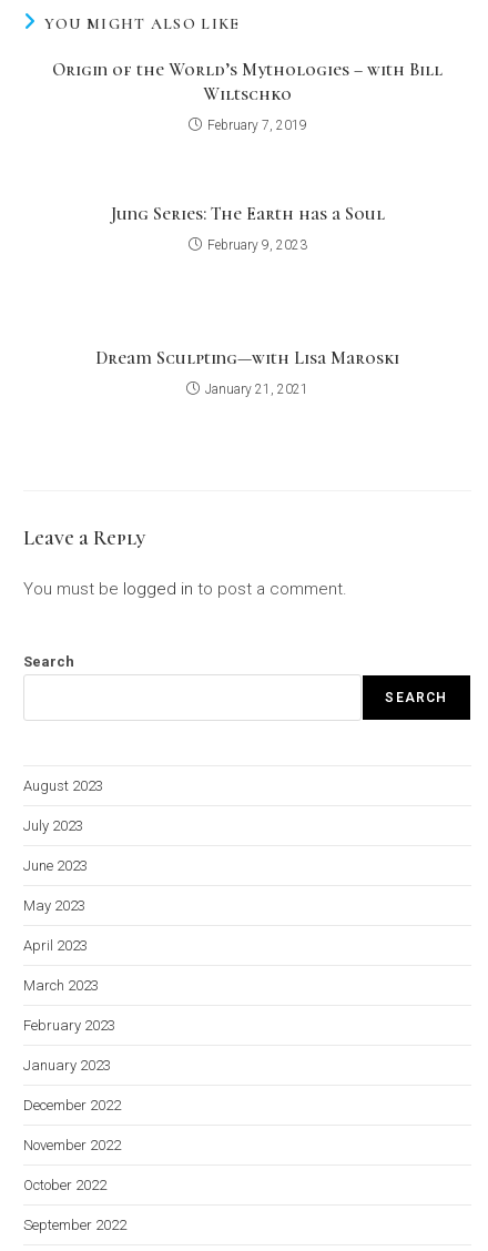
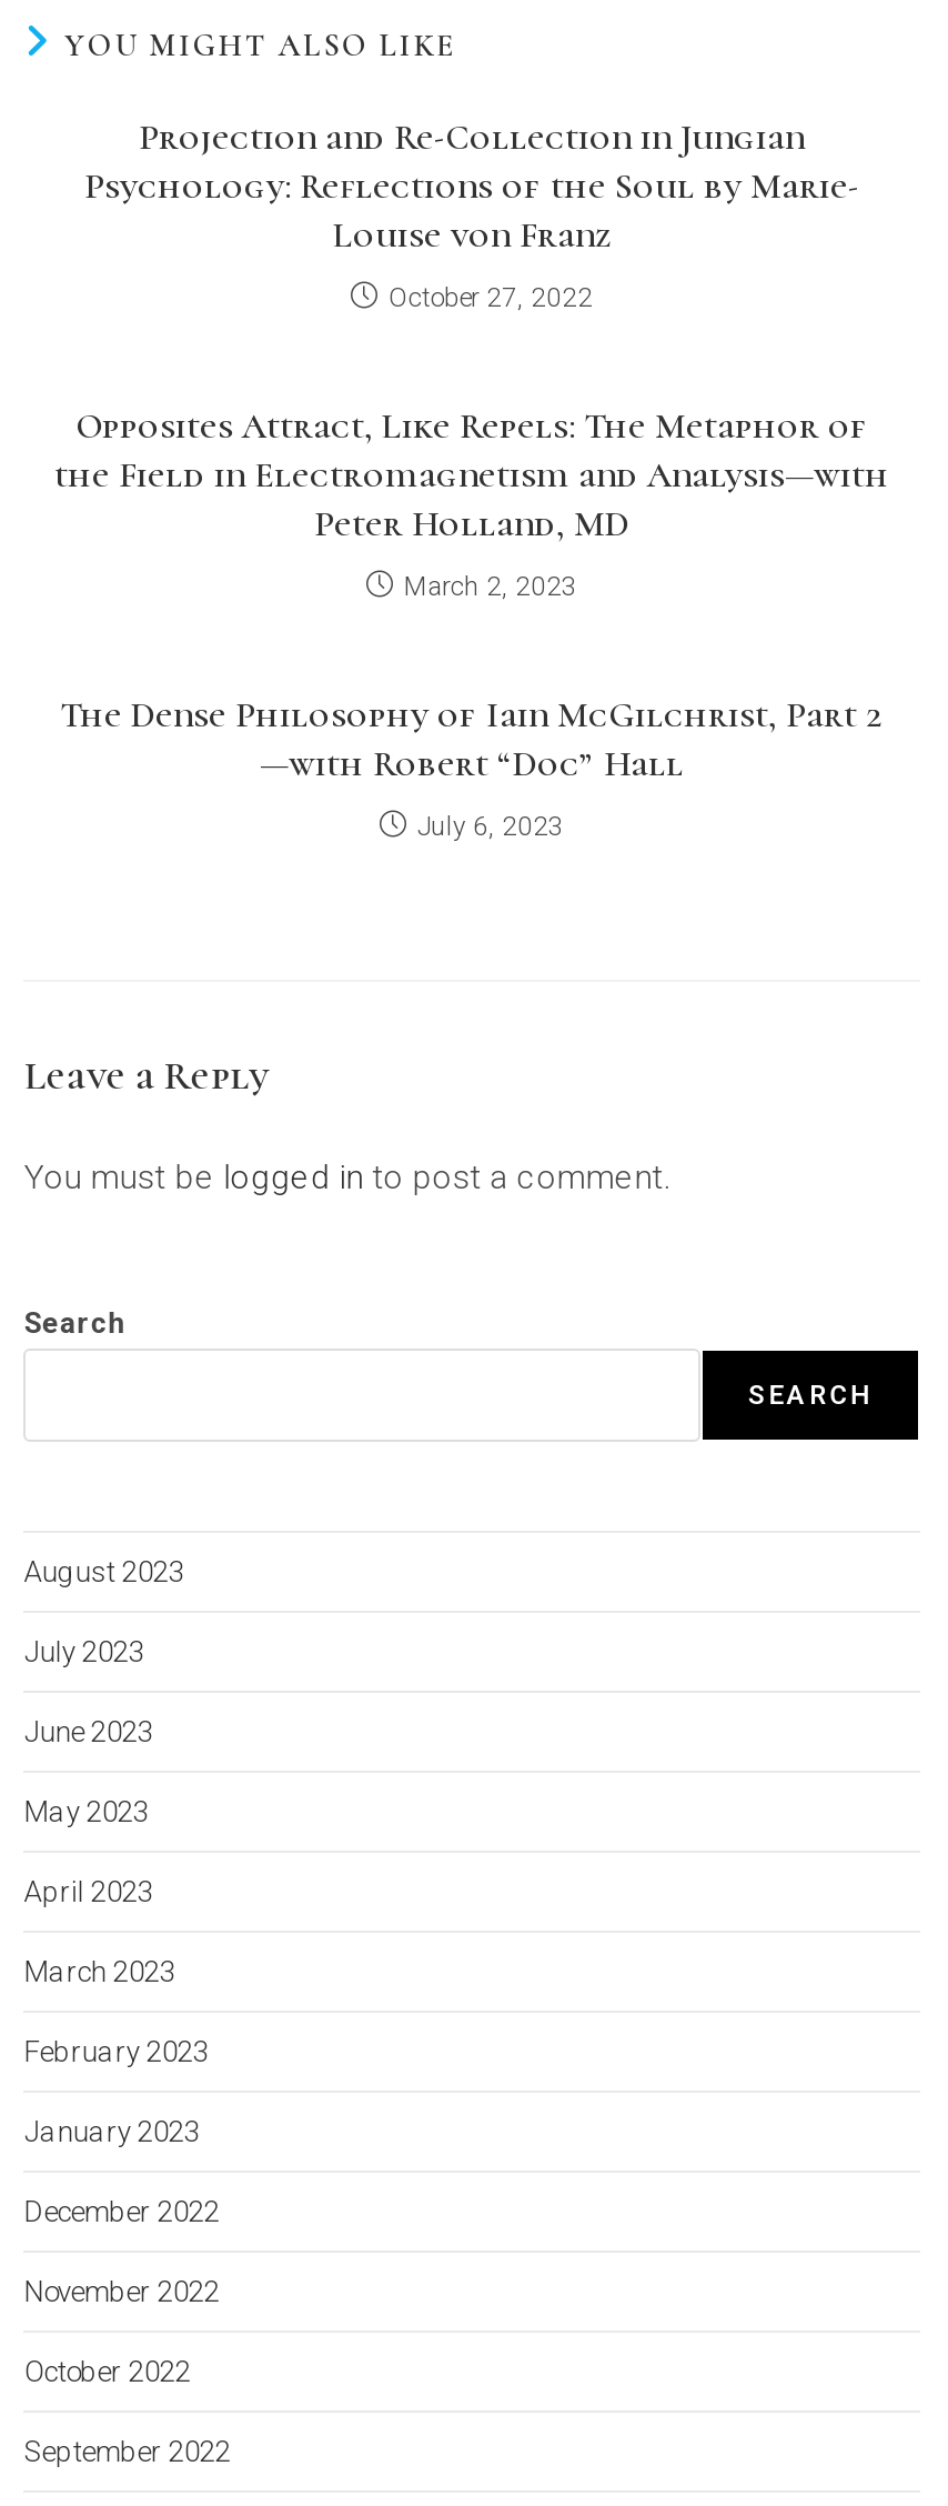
[52,59,443,105] Origin of the World’s Mythologies – with Bill | Wiltschko -> [84,116,859,258] Projection and Re-Collection in Jungian | Psychology: Reflections of the Soul by Marie- | Louise von Franz
[207,118,307,133] February 7, 2019 -> [389,282,593,313] October 27, 2022
[110,203,384,225] Jung Series: The Earth has a Soul -> [54,404,889,547] Opposites Attract, Like Repels: The Metaphor of | the Field in Electromagnetism and Analysis—with | Peter Holland, MD
[207,237,307,253] February 9, 2023 -> [404,571,577,602] March 2, 2023
[95,347,399,369] Dream Sculpting—with Lisa Maroski -> [60,693,884,786] The Dense Philosophy of Iain McGilchrist, Part 2 | —with Robert “Doc” Hall
[205,382,308,397] January 21, 2021 -> [417,811,564,842] July 6, 2023

